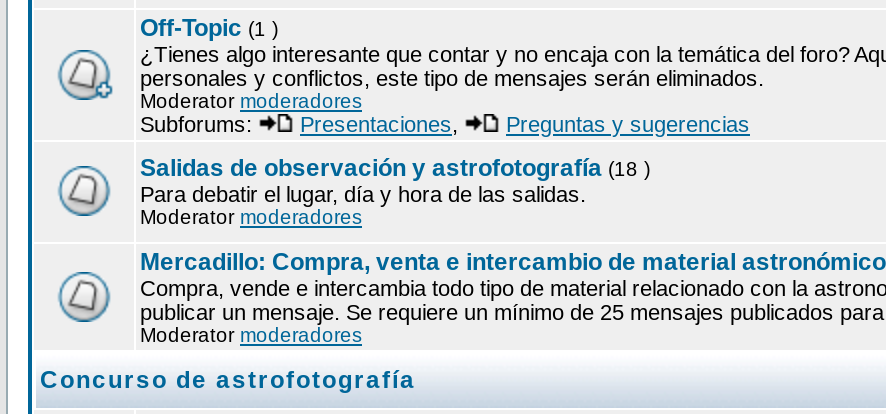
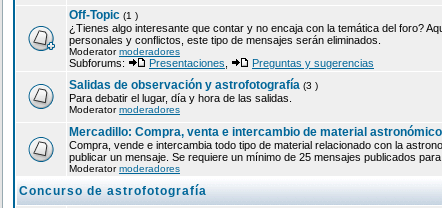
[140,154,650,182] Salidas de observación y astrofotografía (18 ) -> [69,78,318,92] Salidas de observación y astrofotografía (3 )

